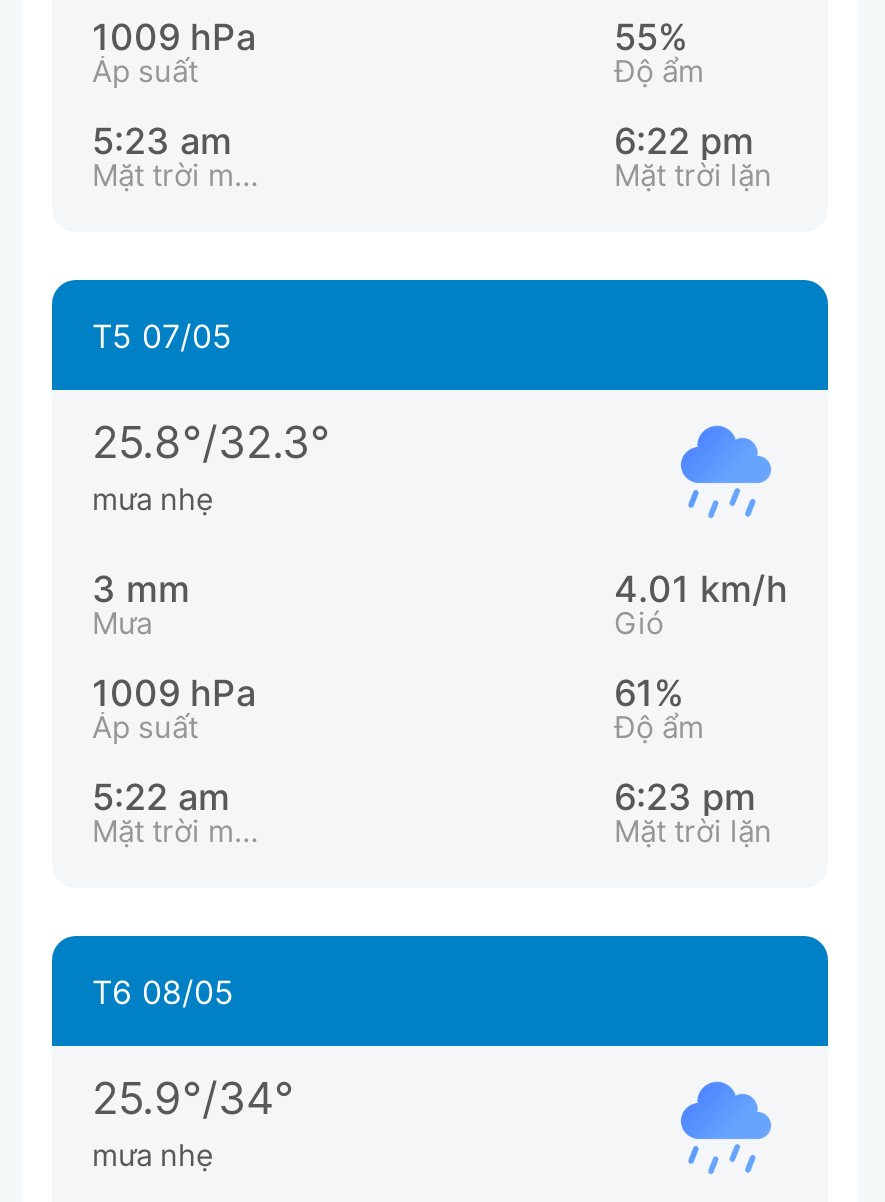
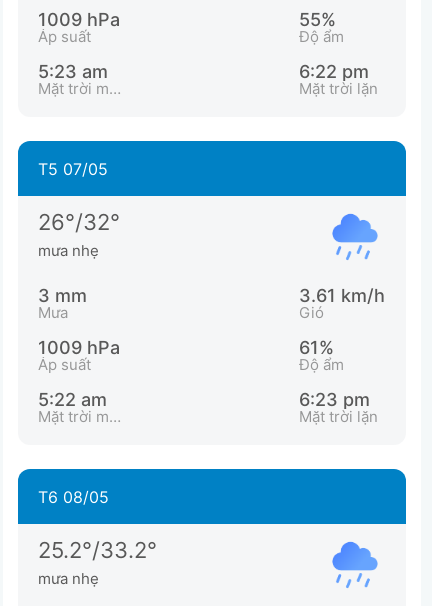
[92,416,330,468] 25.8°/32.3° -> [38,209,120,235] 26°/32°
[614,568,788,610] 4.01 km/h -> [299,285,385,306] 3.61 km/h
[92,1072,294,1124] 25.9°/34° -> [38,537,157,563] 25.2°/33.2°

